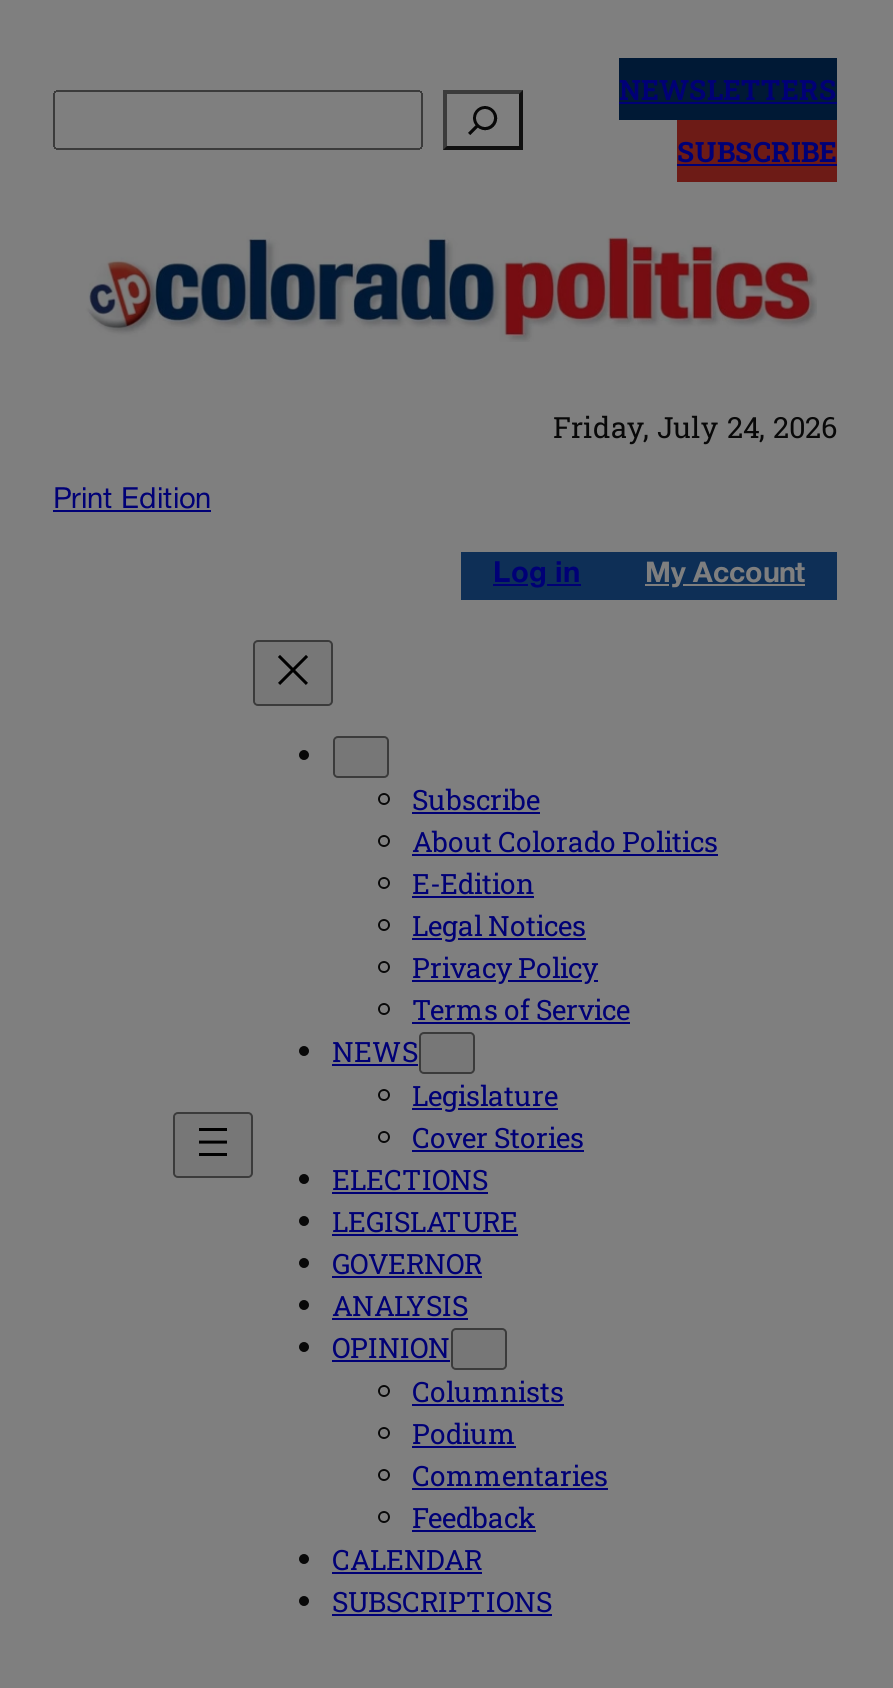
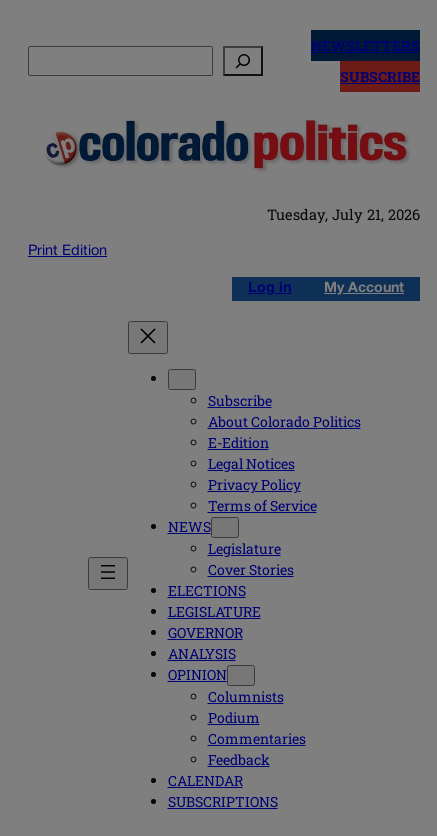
[553,408,837,446] Friday, July 24, 2026 -> [267,205,420,224] Tuesday, July 21, 2026

